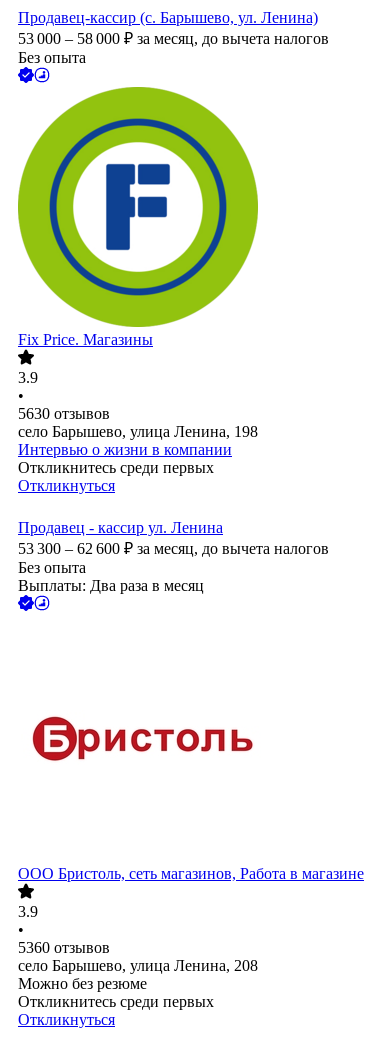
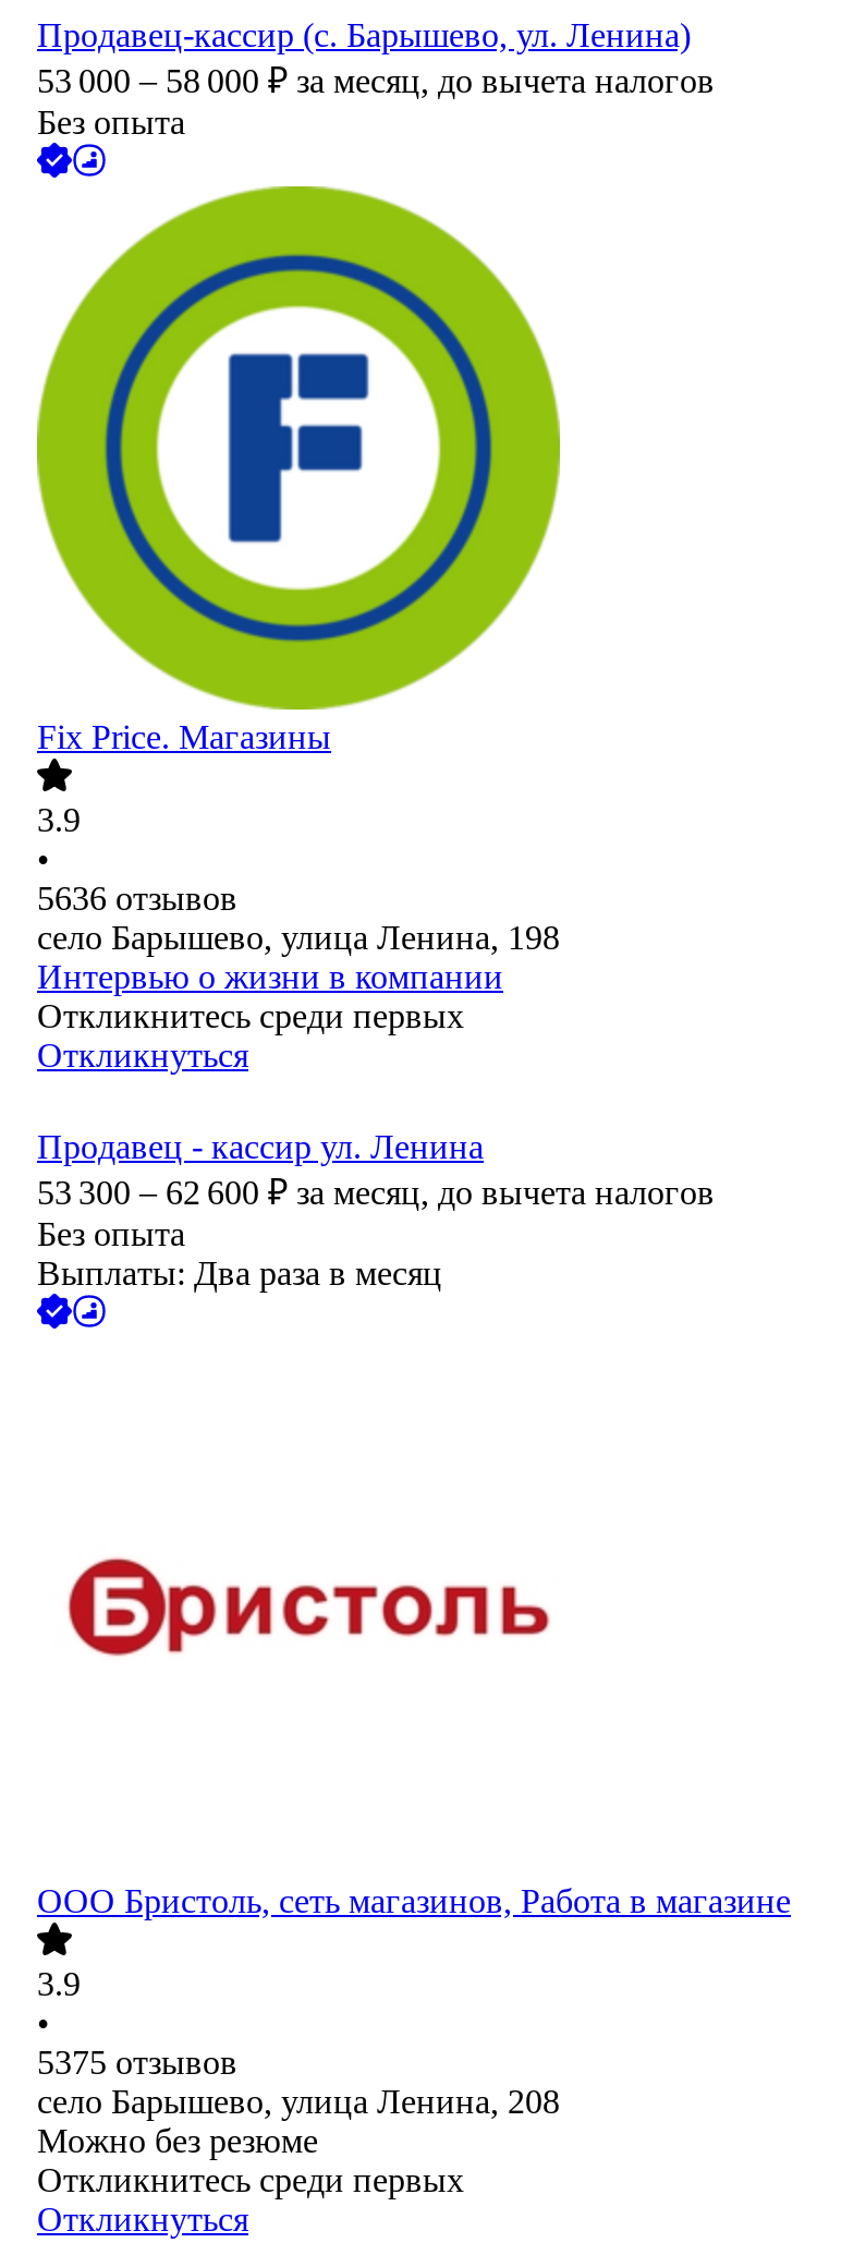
[18,405,110,422] 5630 отзывов -> [37,880,237,917] 5636 отзывов
[18,939,110,956] 5360 отзывов -> [37,2044,237,2081] 5375 отзывов

